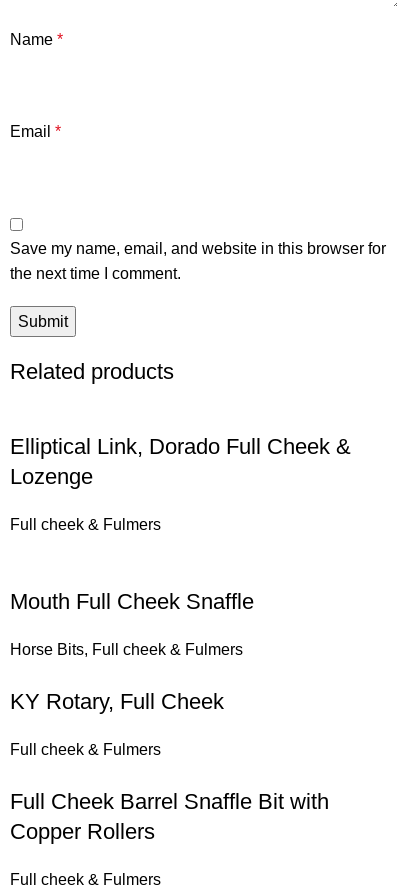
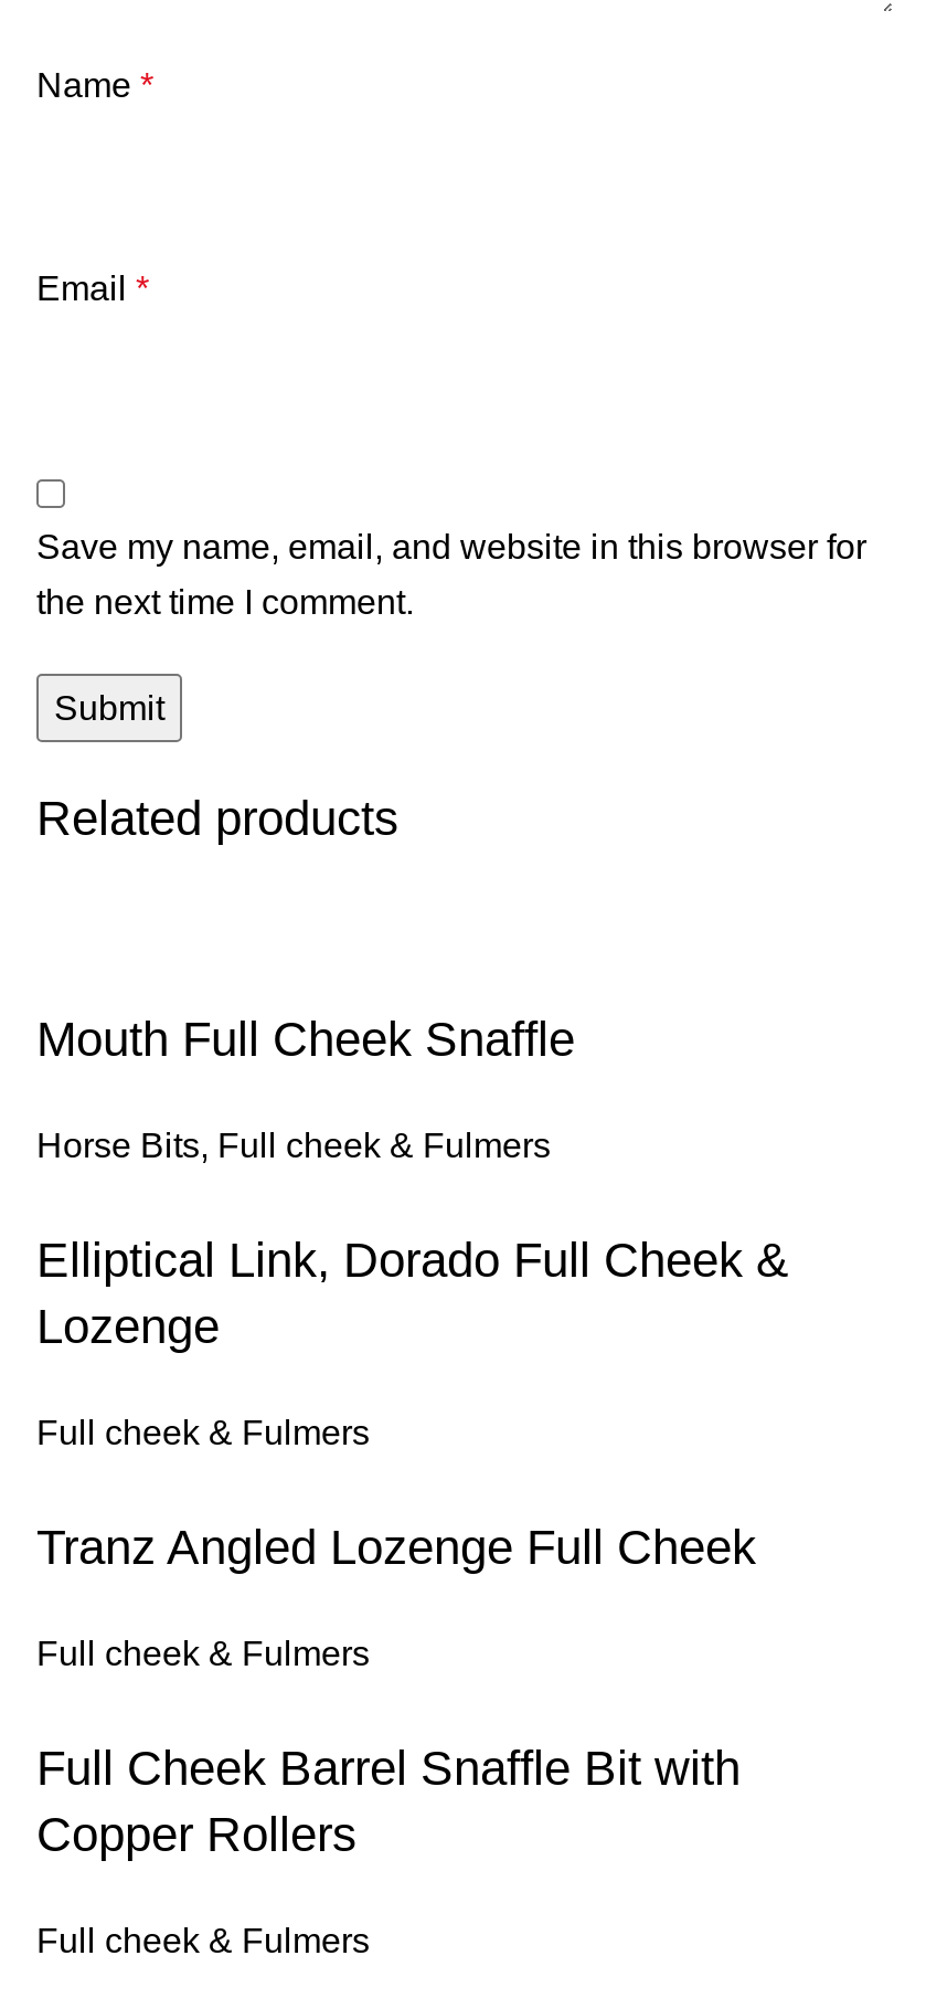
moved [10,434,351,533] -> [36,1233,789,1452]: Elliptical Link, Dorado Full Cheek & | Lozenge | Full cheek & Fulmers
moved [10,589,254,658] -> [36,1012,575,1164]: Mouth Full Cheek Snaffle | Horse Bits, Full cheek & Fulmers
[10,689,224,714] KY Rotary, Full Cheek -> [36,1520,756,1575] Tranz Angled Lozenge Full Cheek

